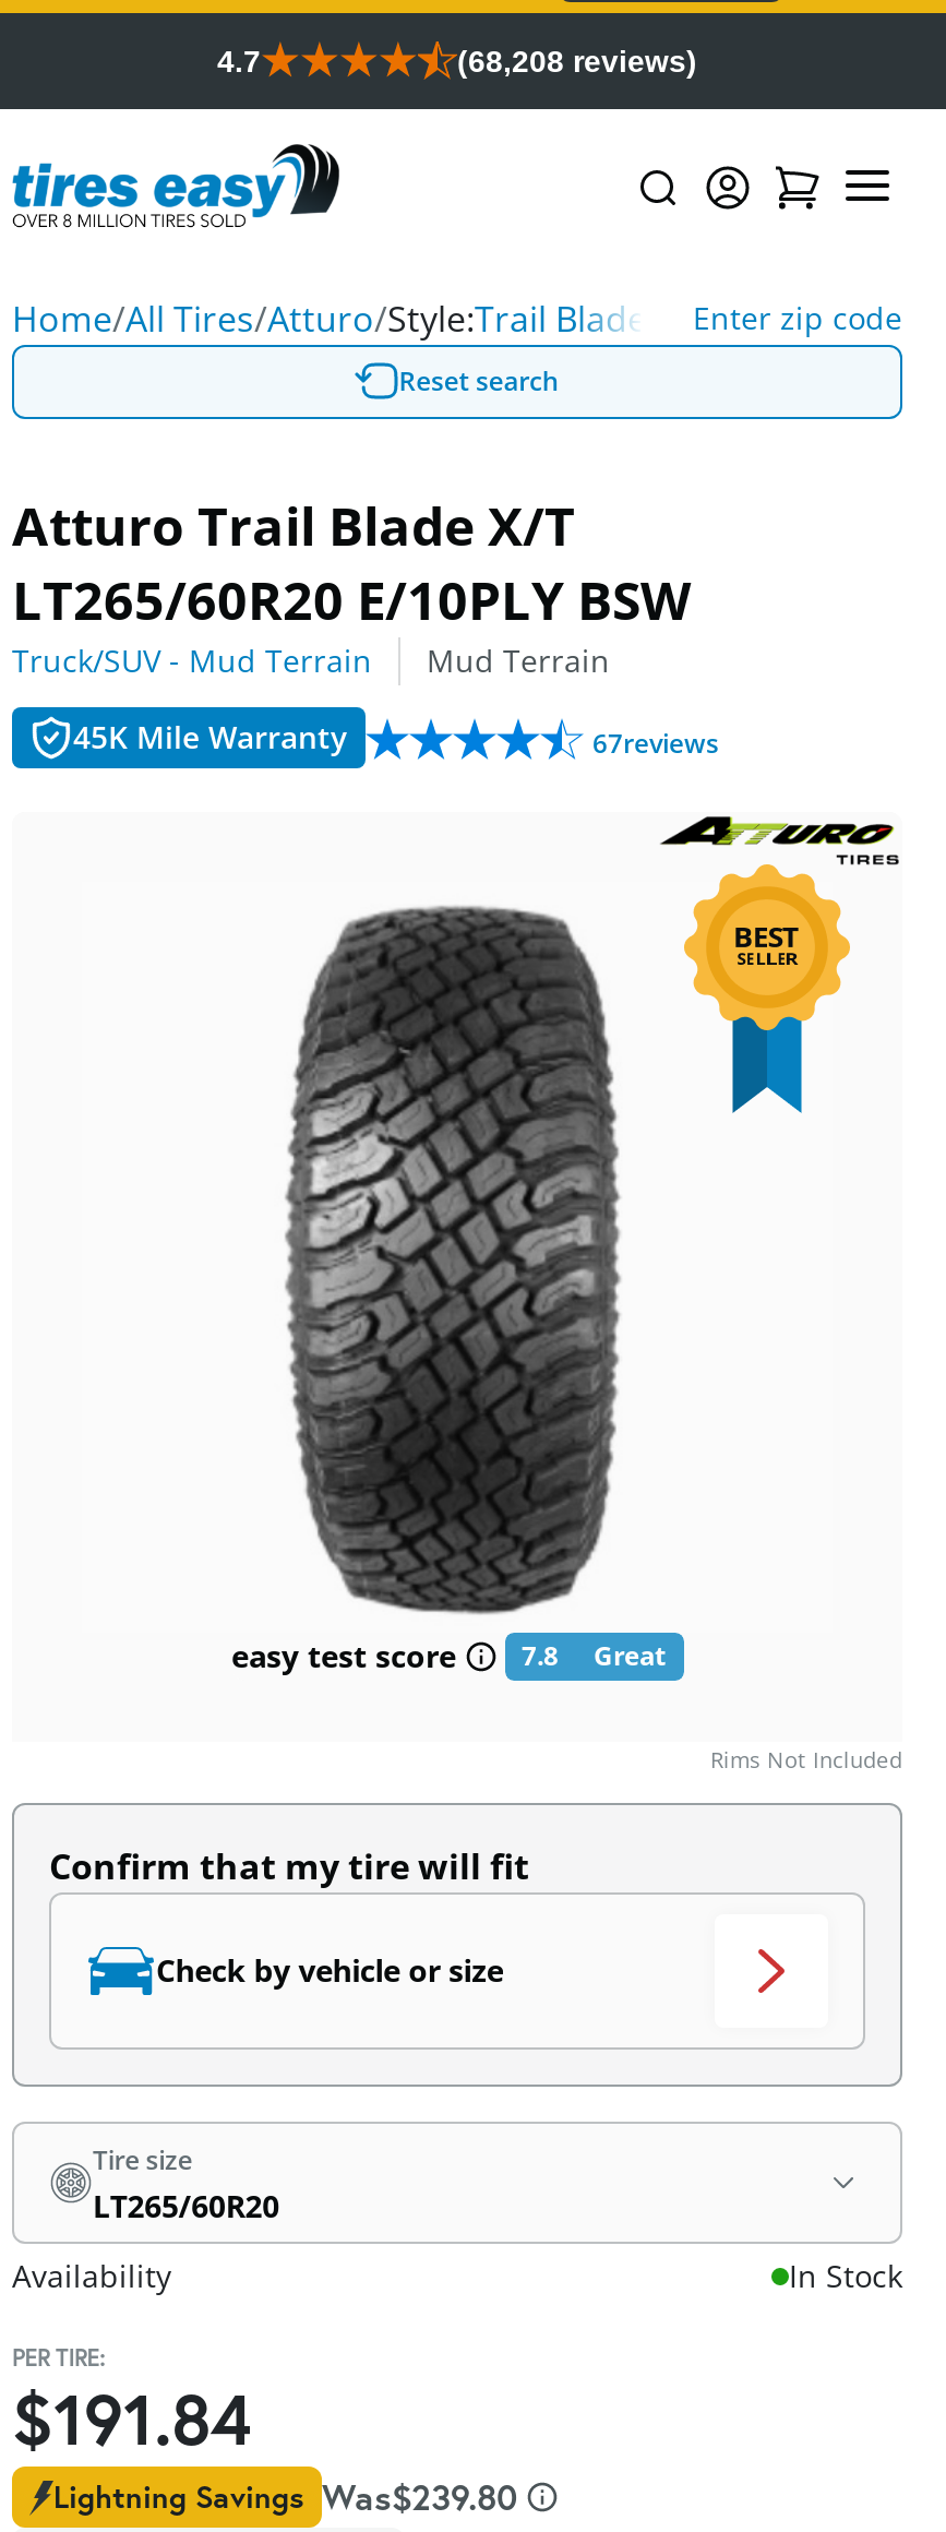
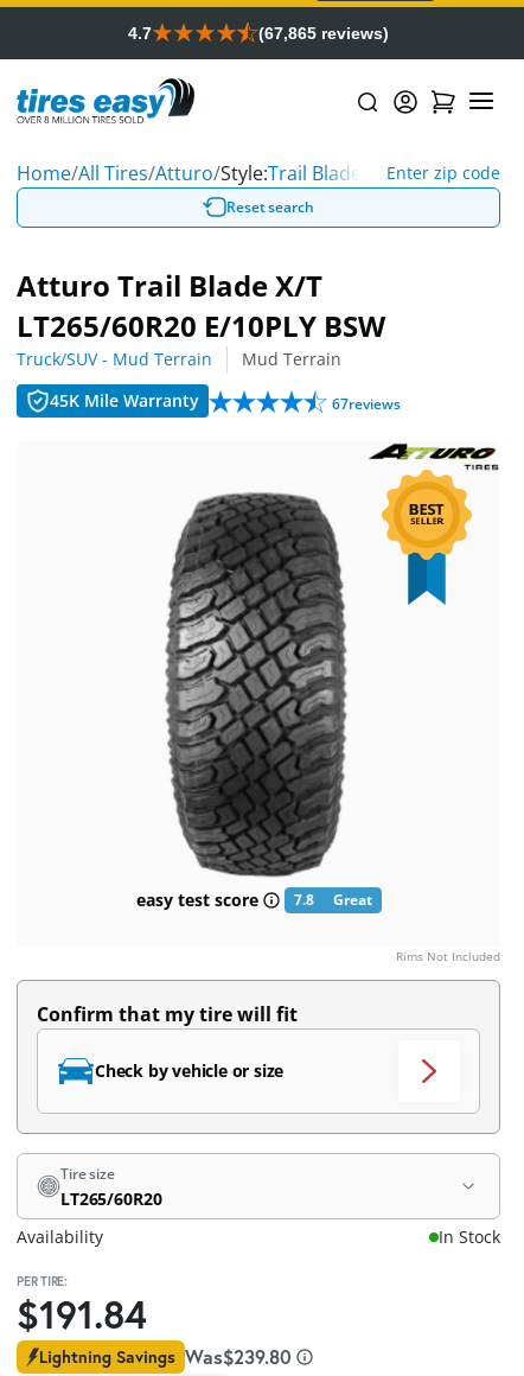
[457,44,697,79] (68,208 reviews) -> [258,24,389,43] (67,865 reviews)

